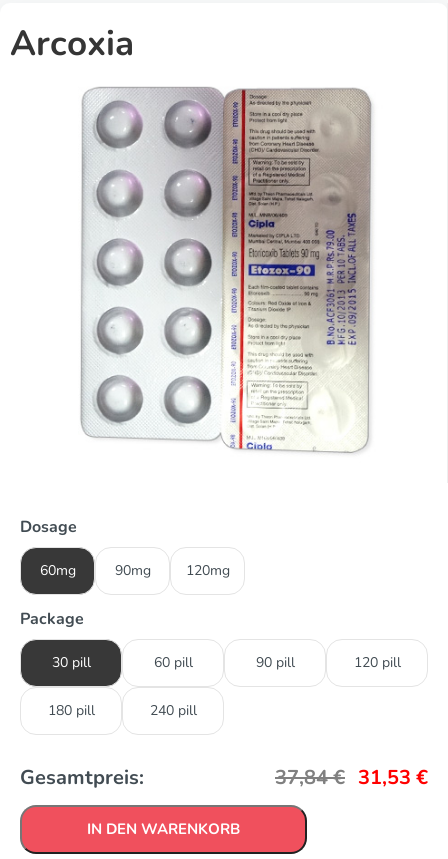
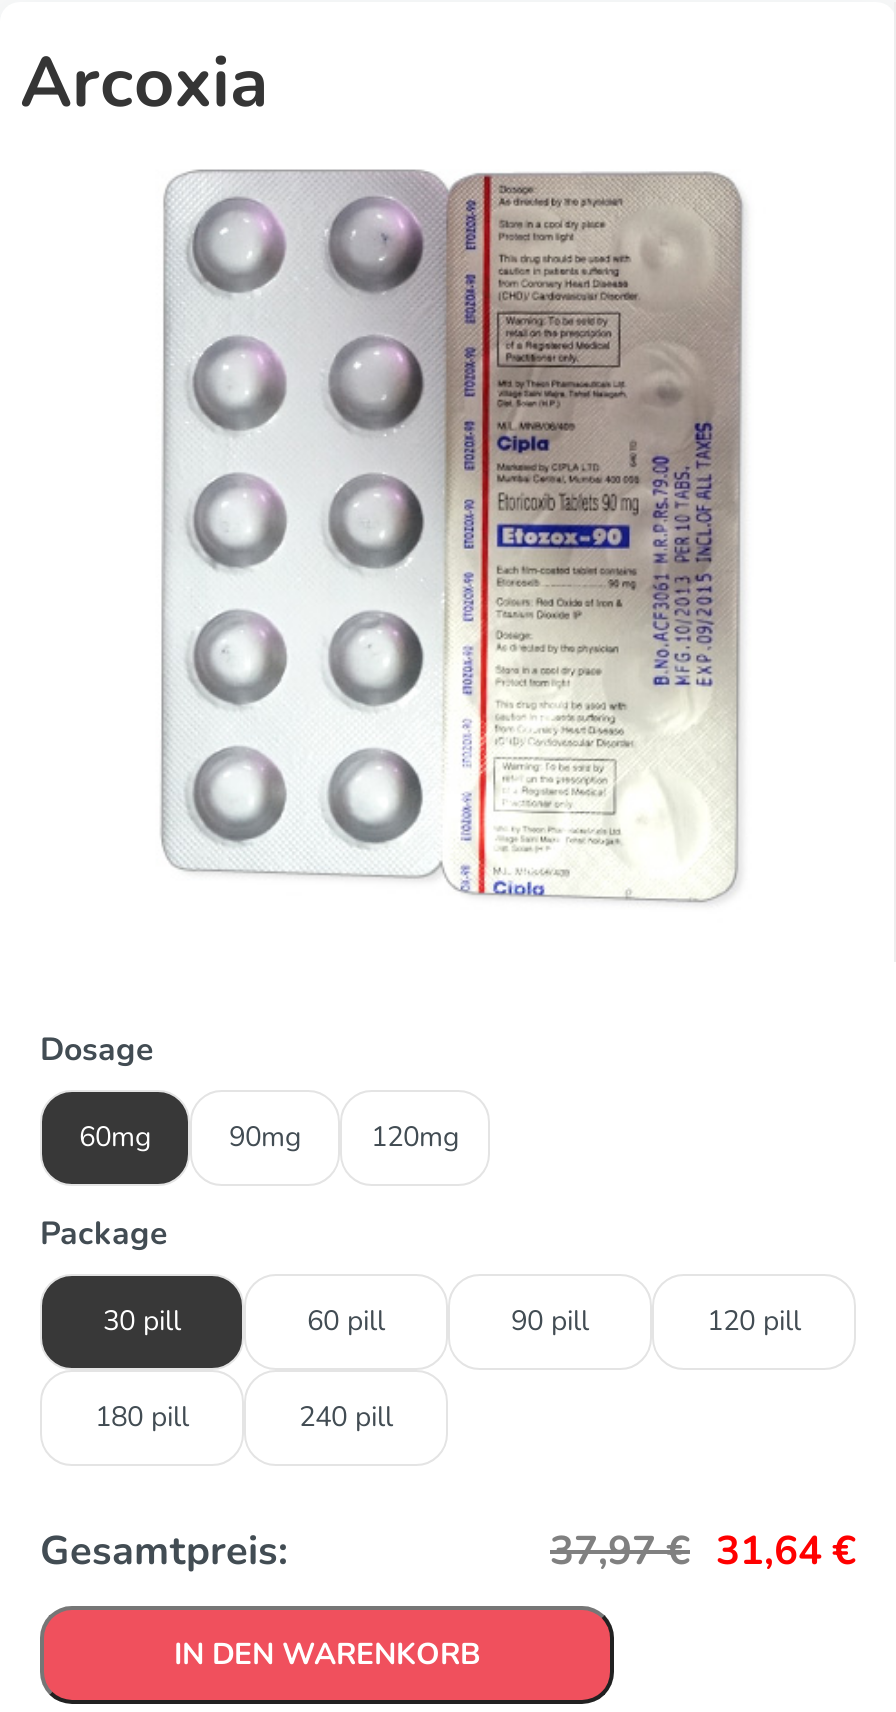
[275,764,428,791] 37,84€ 31,53 € -> [550,1524,856,1578] 37,97€ 31,64 €

